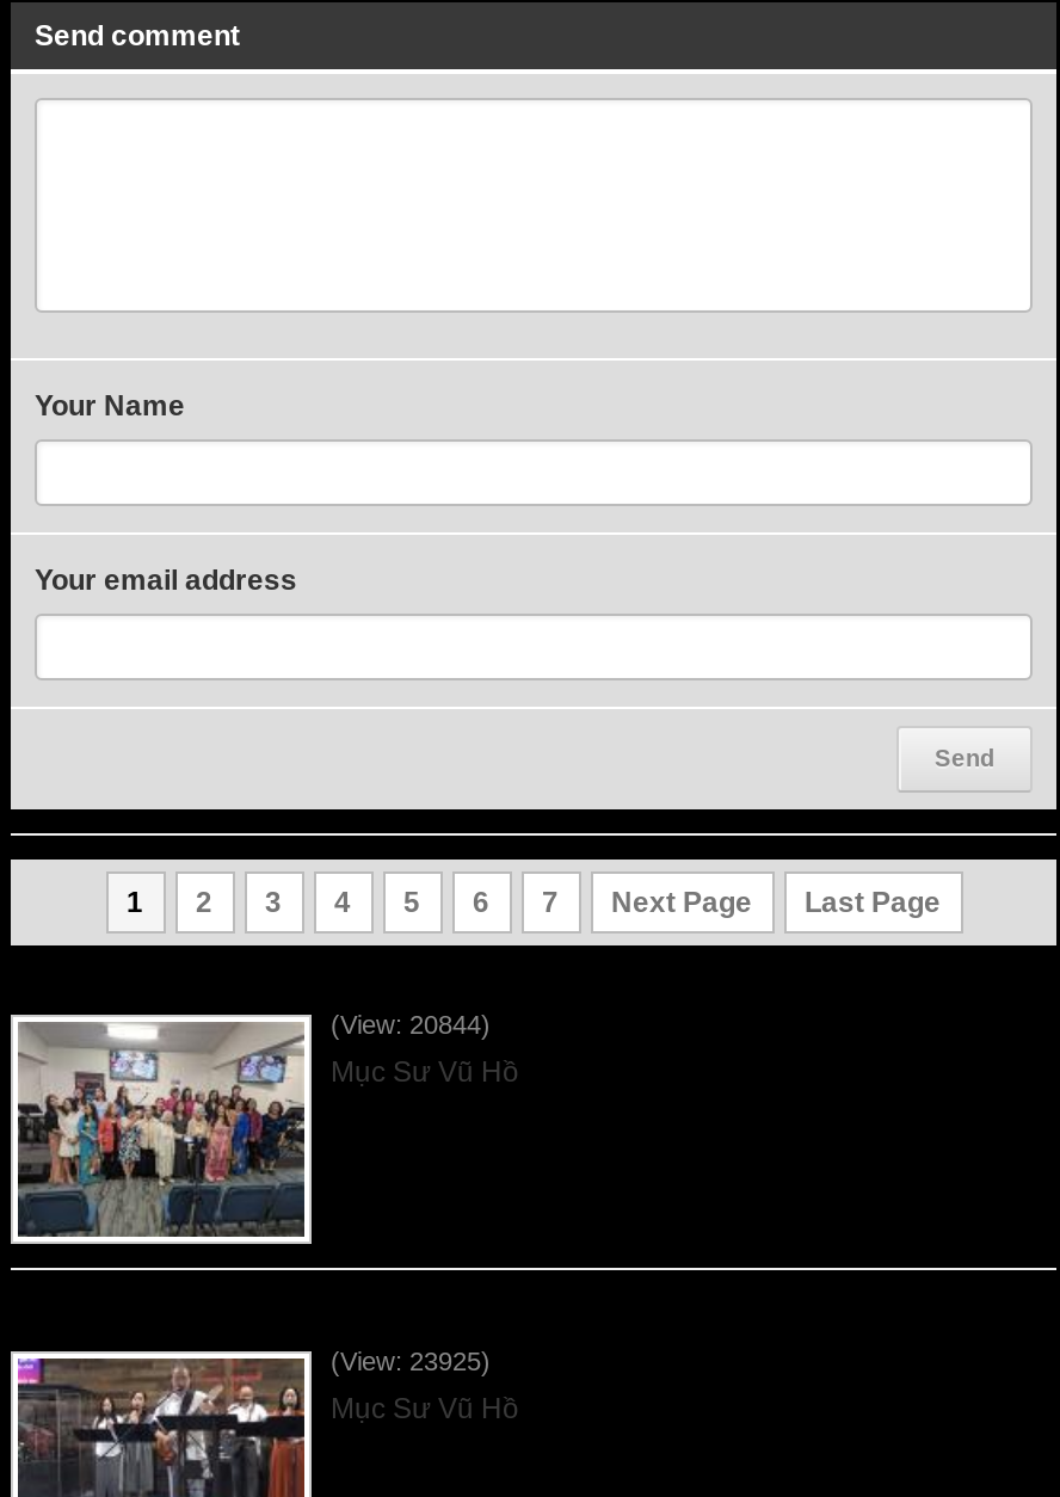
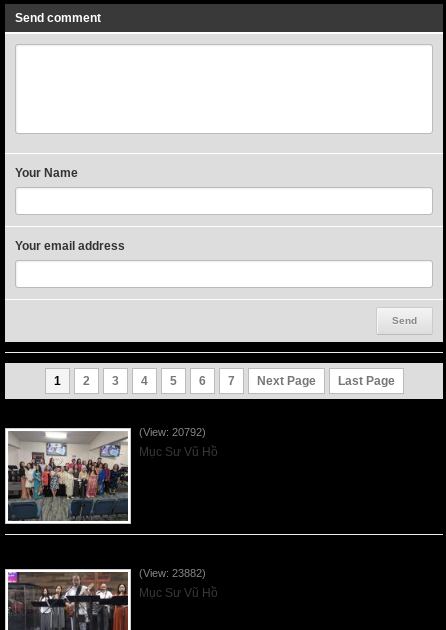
[331,1010,491,1039] (View: 20844) -> [139,426,206,438] (View: 20792)
[331,1347,491,1375] (View: 23925) -> [139,567,206,579] (View: 23882)

